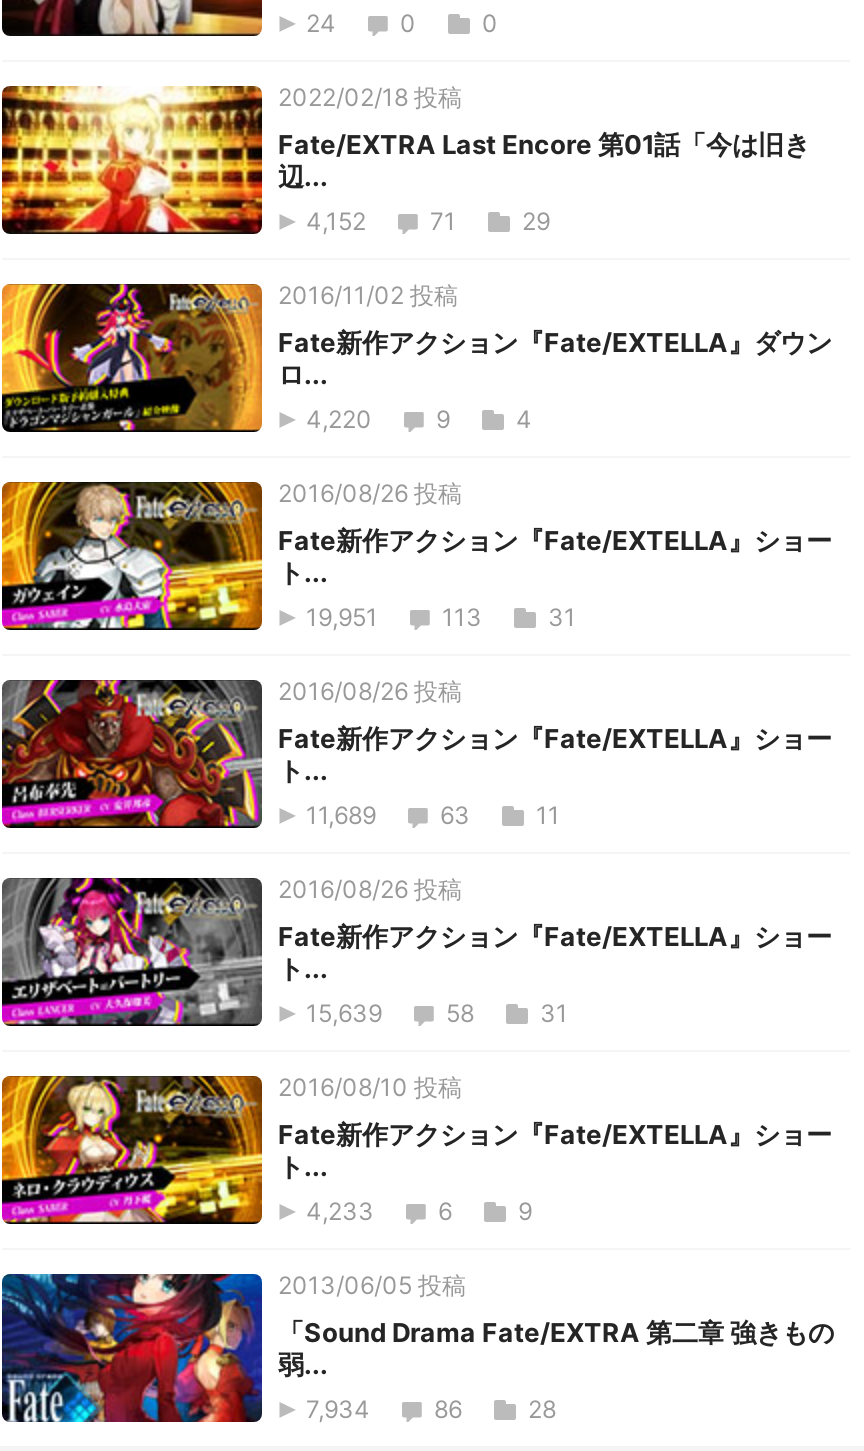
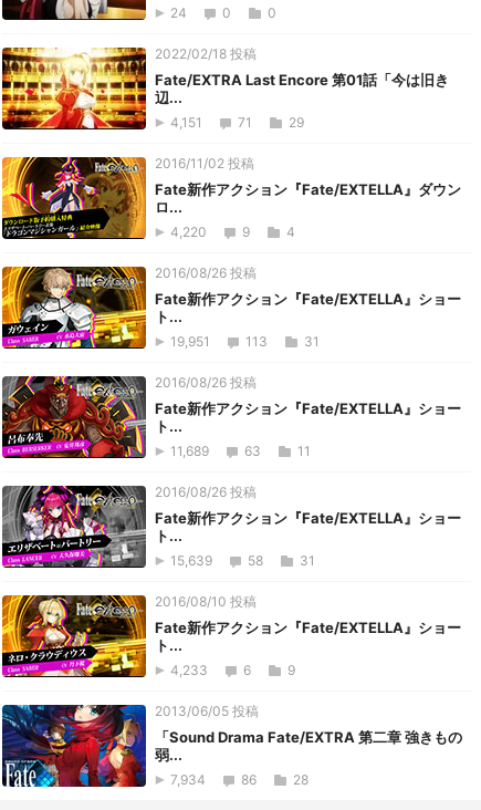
[306,206,366,236] 4,152 -> [170,114,202,131] 4,151

